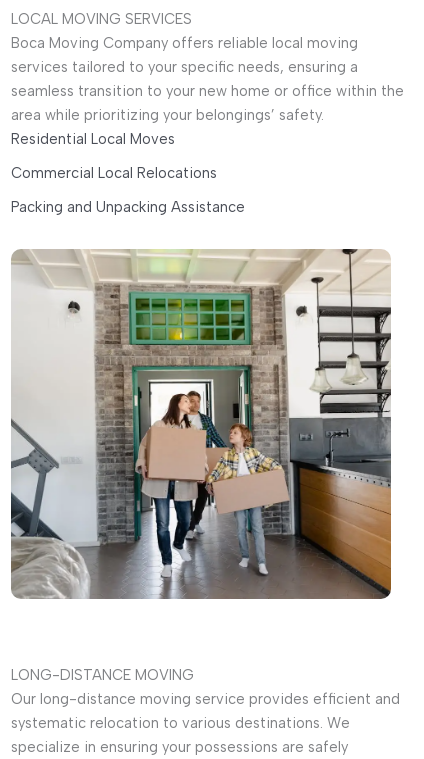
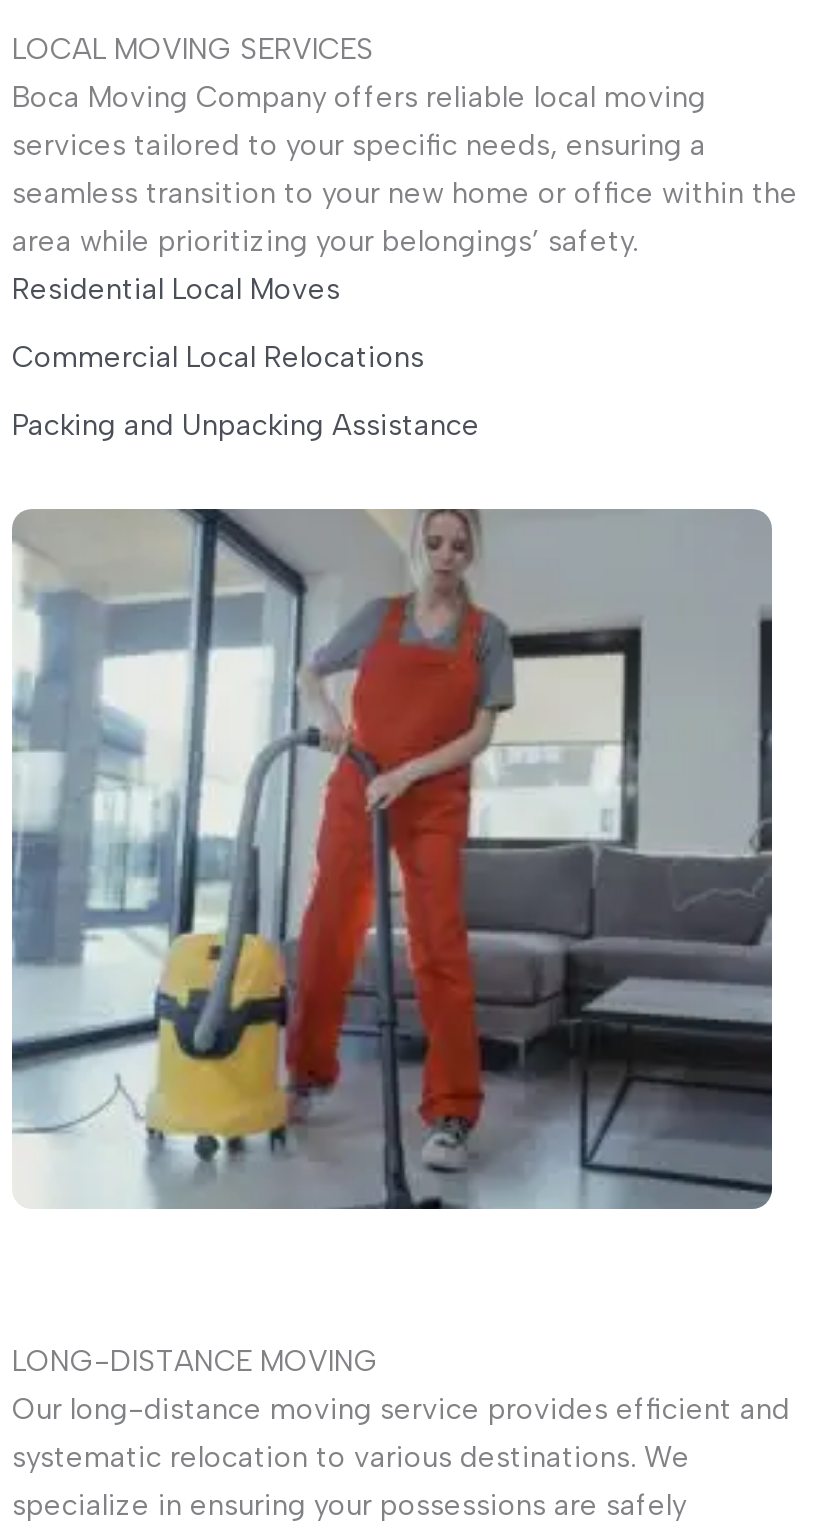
[10,249,392,600] [image] -> [12,507,774,1211] [image]

